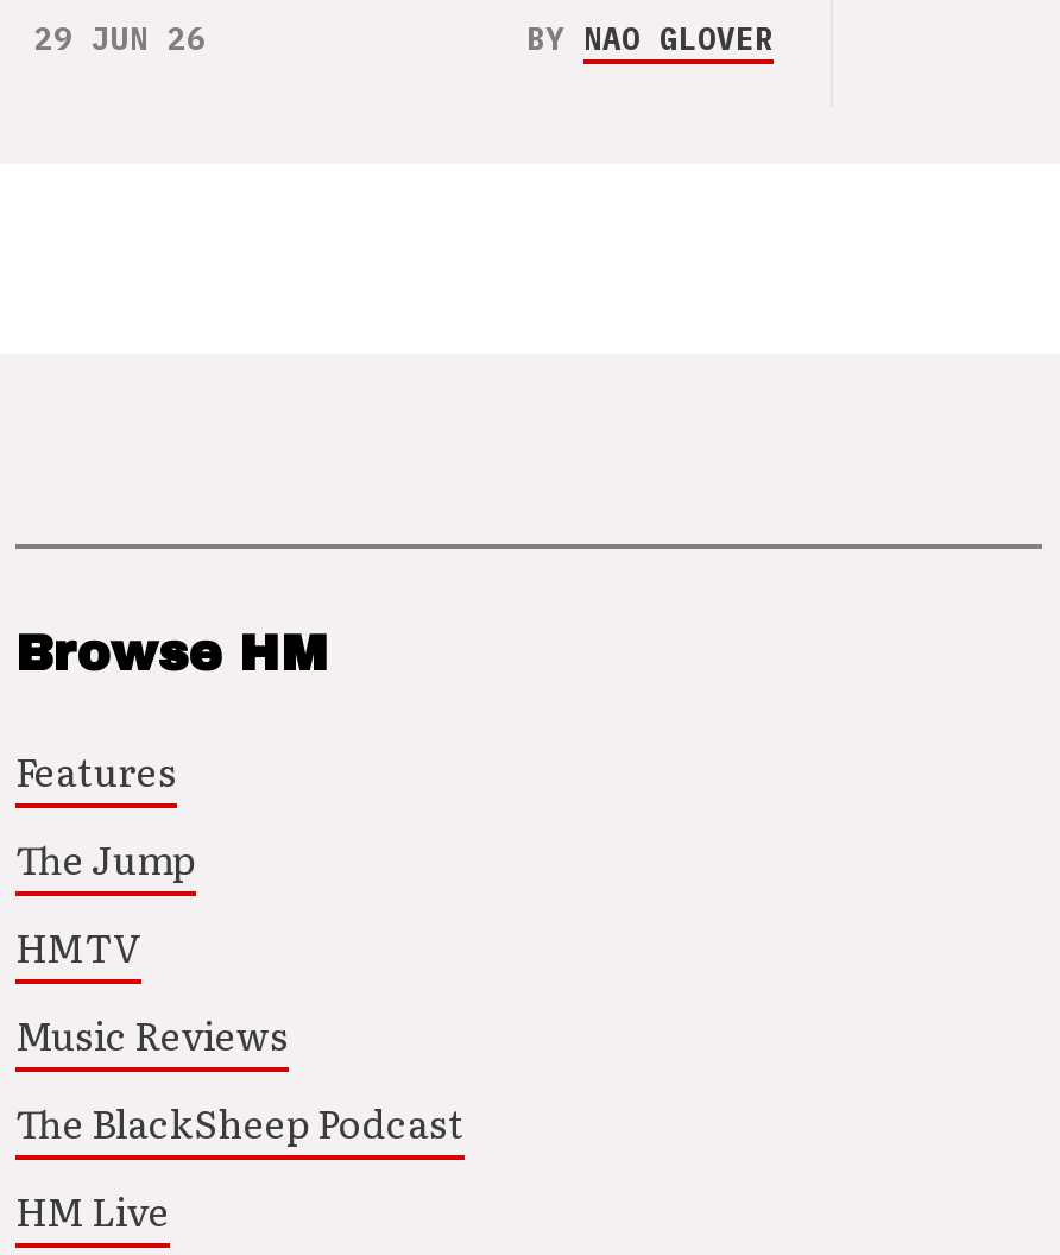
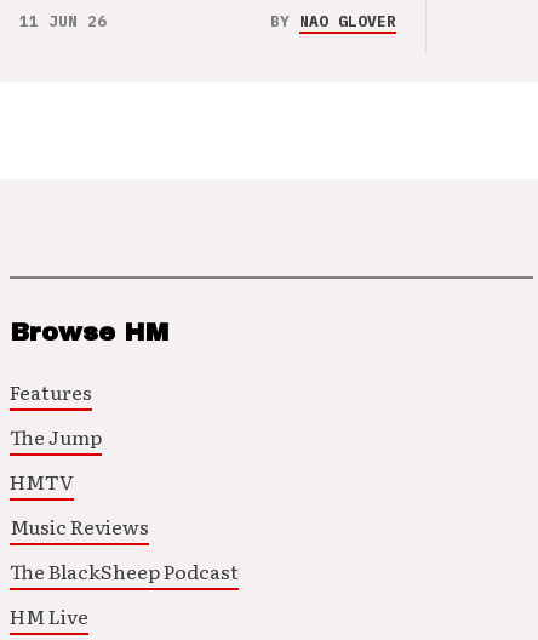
[34,19,206,60] 29 JUN 26 -> [19,11,107,32] 11 JUN 26

